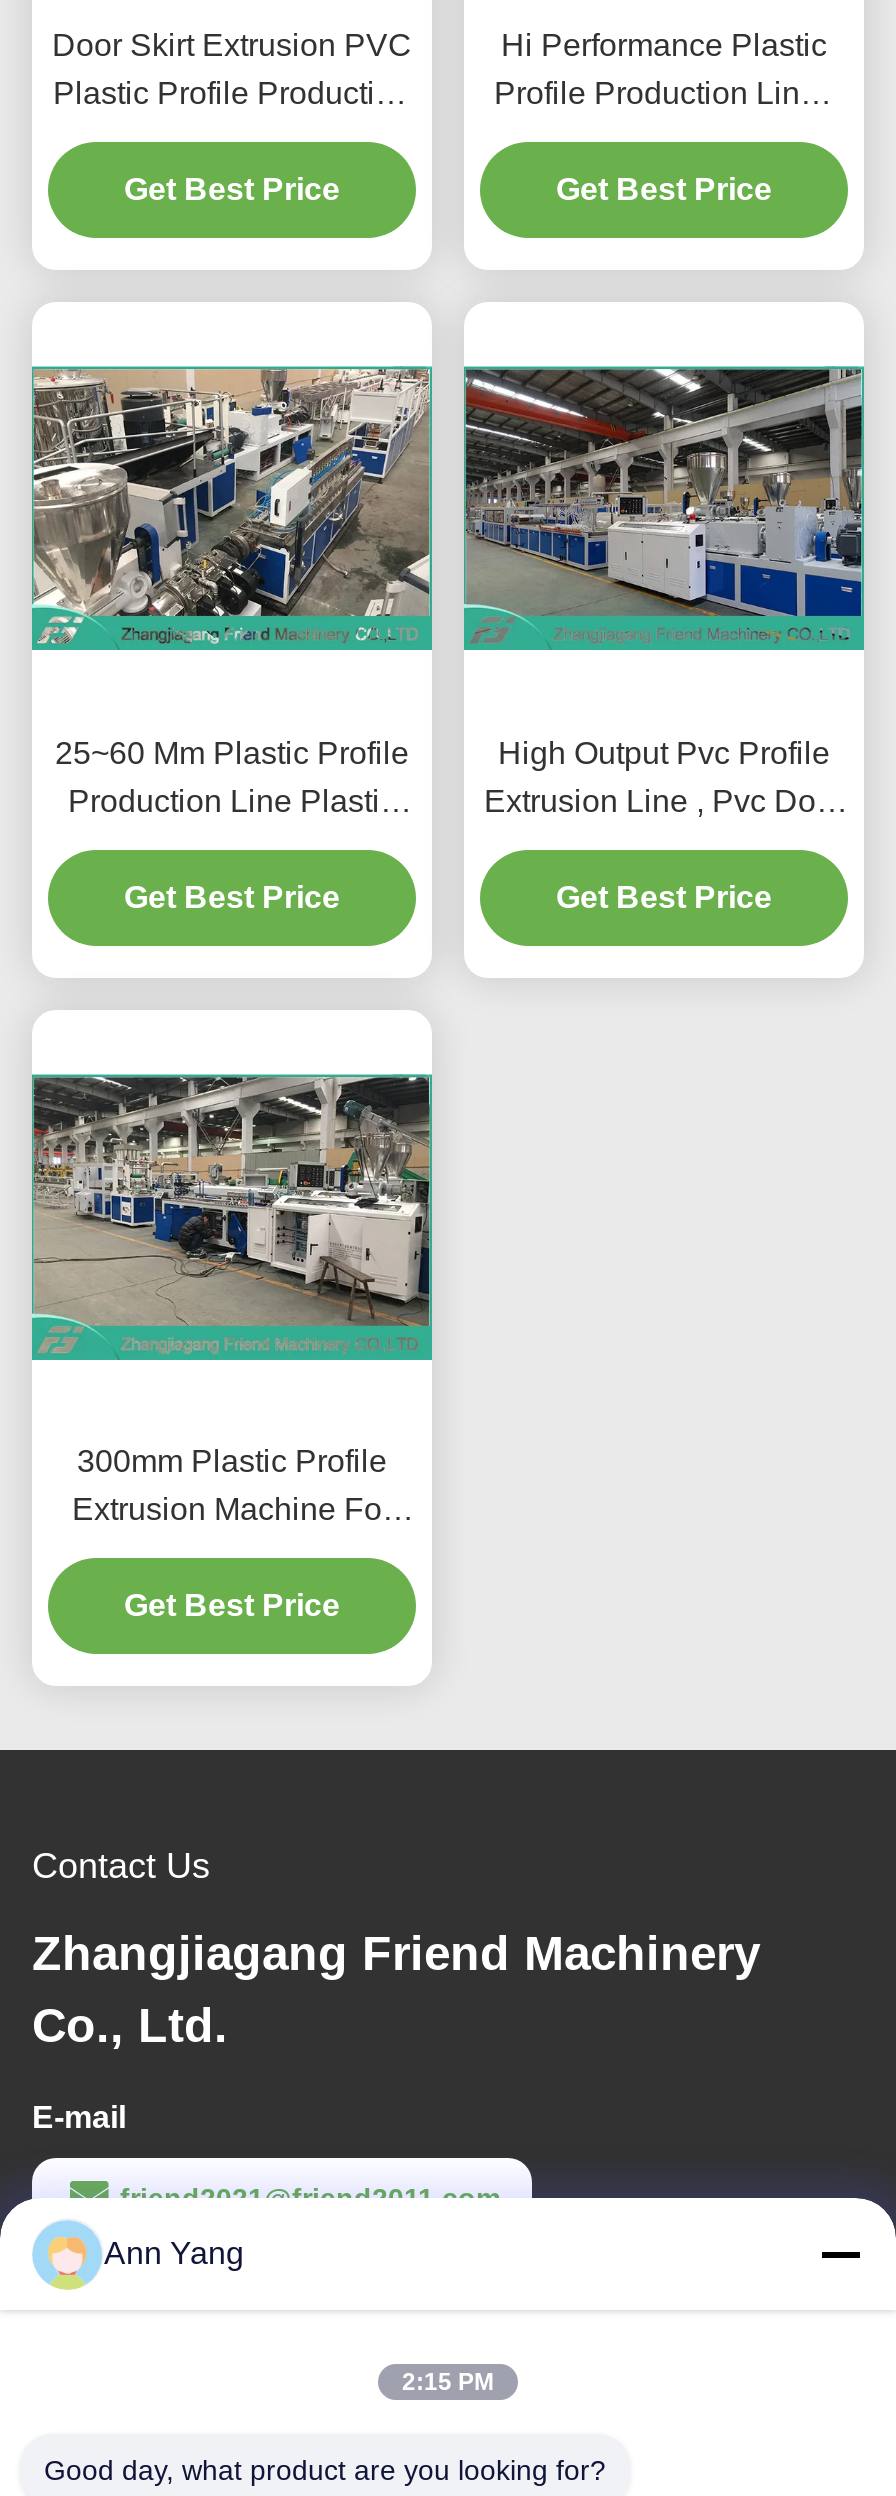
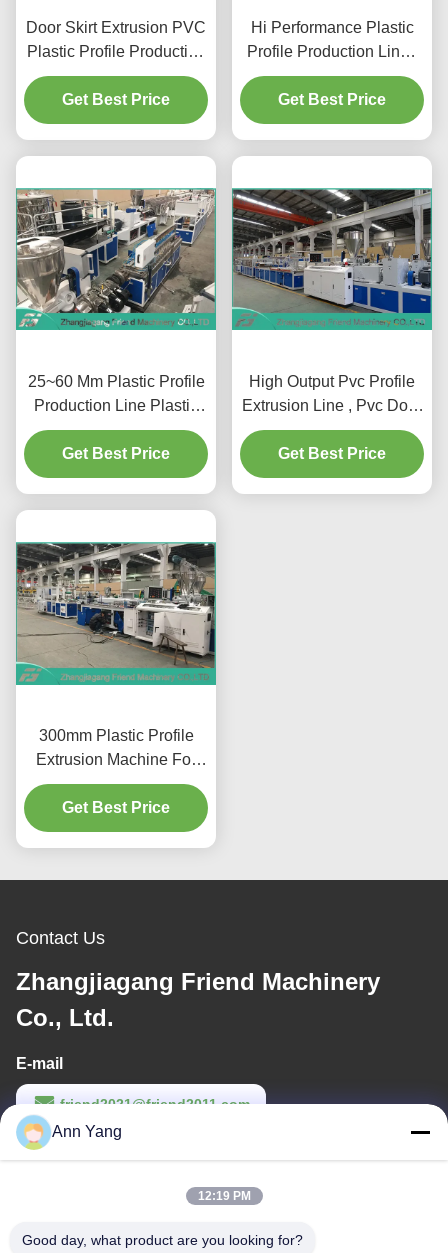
[402,2368,494,2396] 2:15 PM -> [197,1189,250,1203] 12:19 PM

